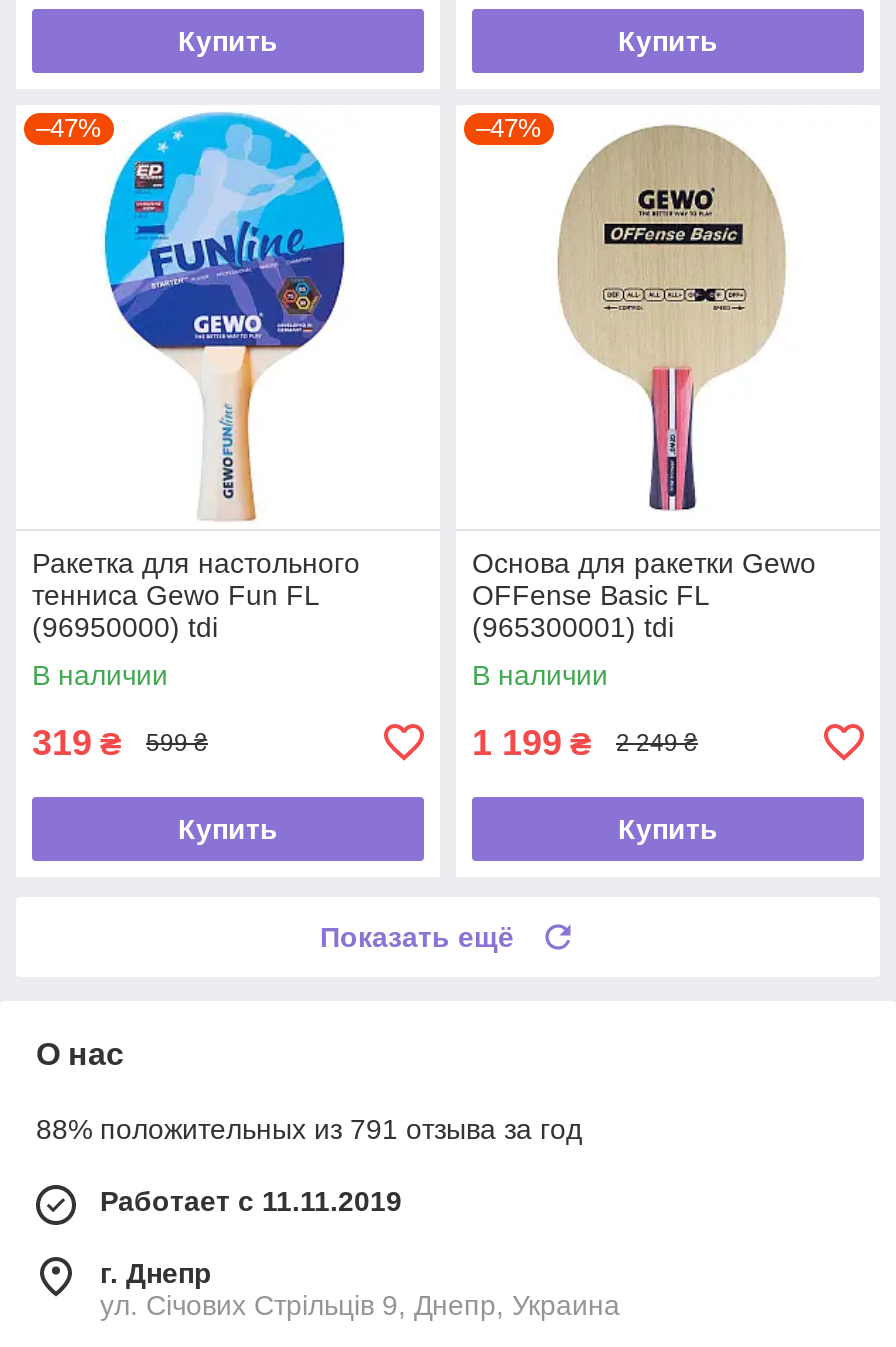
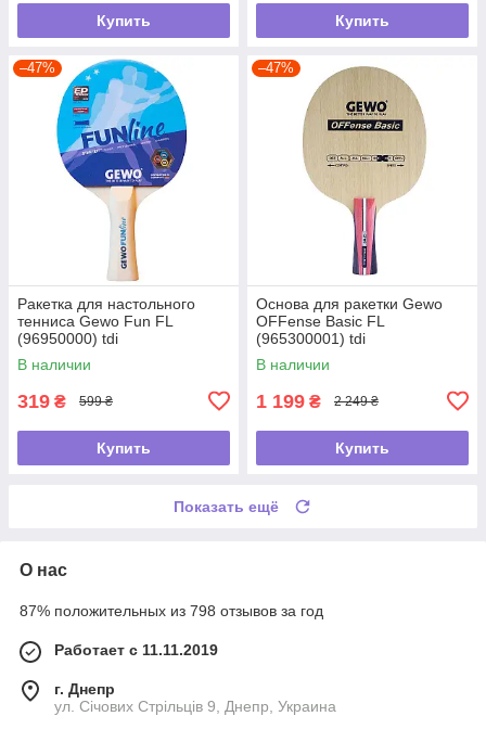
[36,1112,582,1144] 88% положительных из 791 отзыва за год -> [20,602,323,619] 87% положительных из 798 отзывов за год

